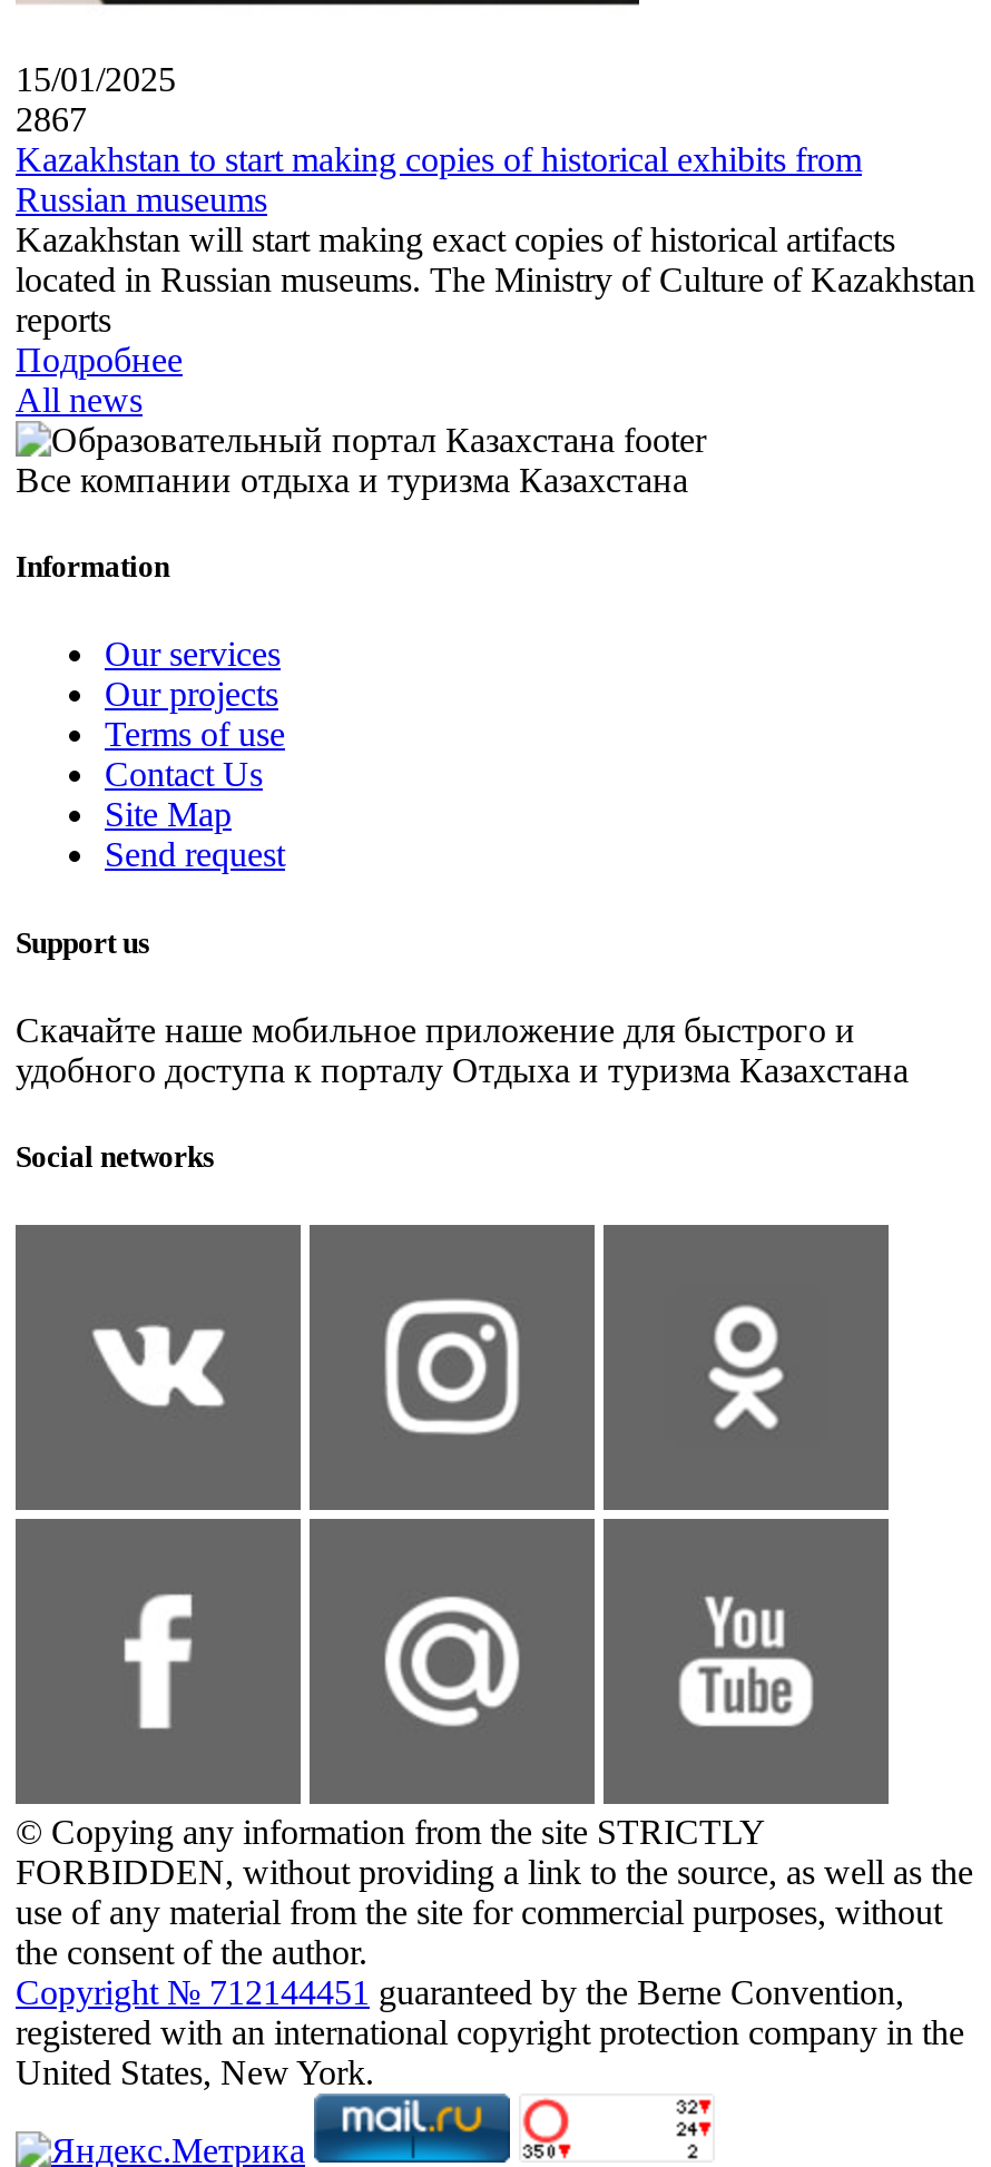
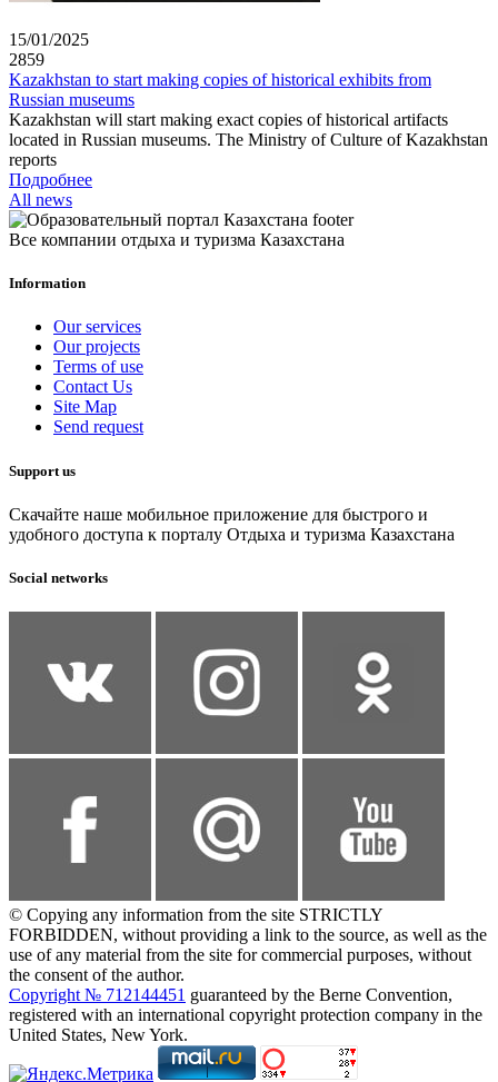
[16,100,87,138] 2867 -> [9,50,44,69] 2859

